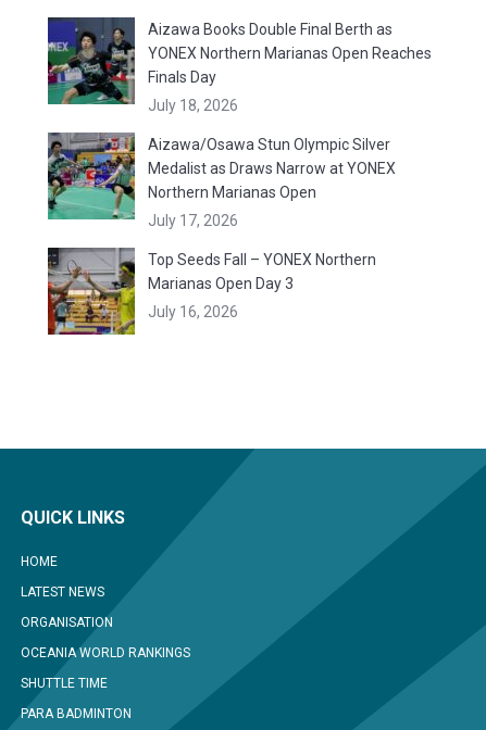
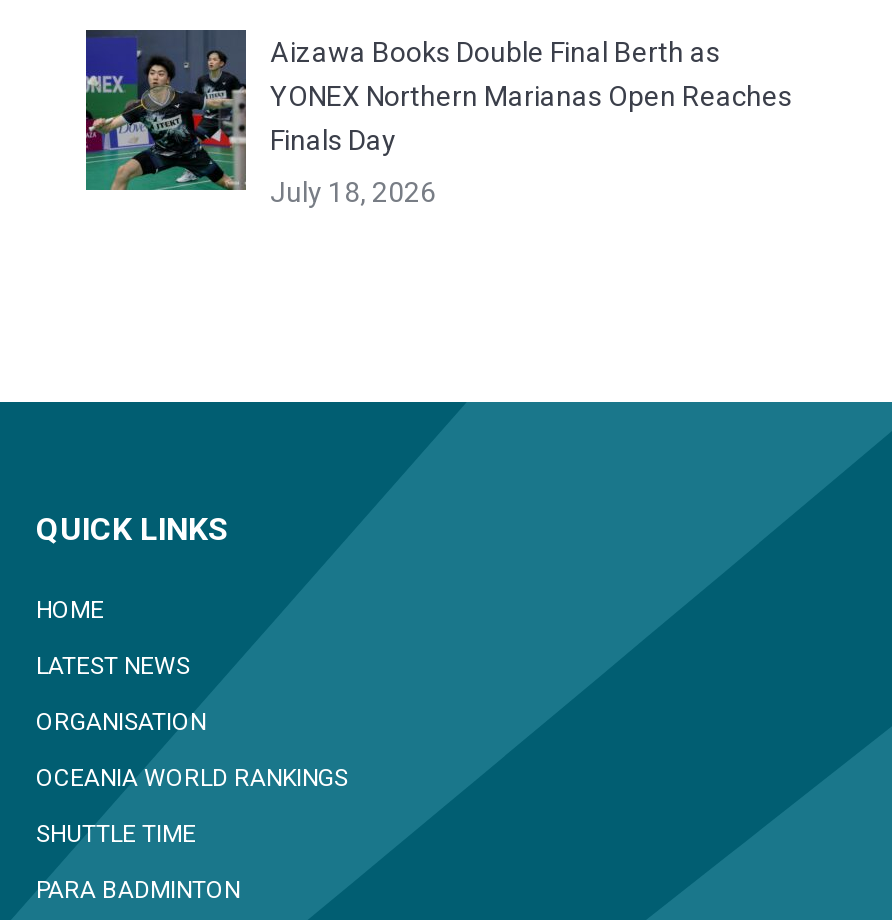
[47,131,396,321] [image] | Aizawa/Osawa Stun Olympic Silver | Medalist as Draws Narrow at YONEX | Northern Marianas Open | July 17, 2026 | Top Seeds Fall – YONEX Northern | Marianas Open Day 3 | July 16, 2026 -> none
[47,248,135,336] [image] -> none

